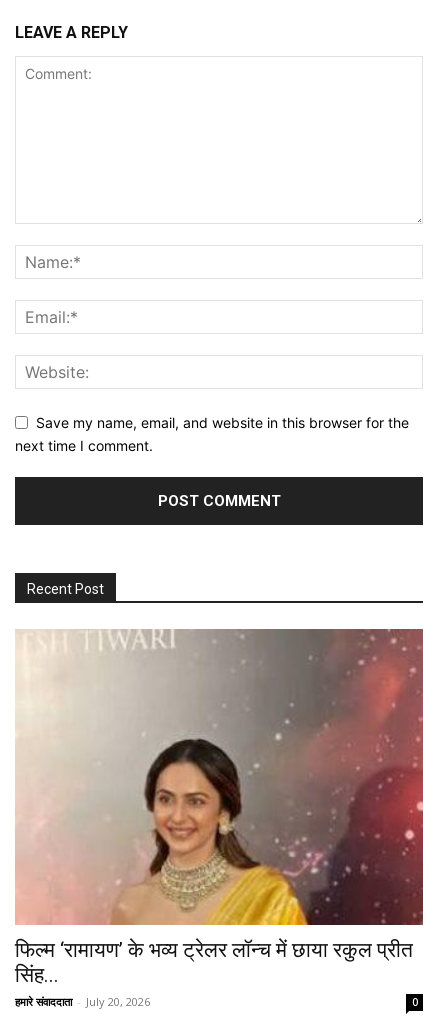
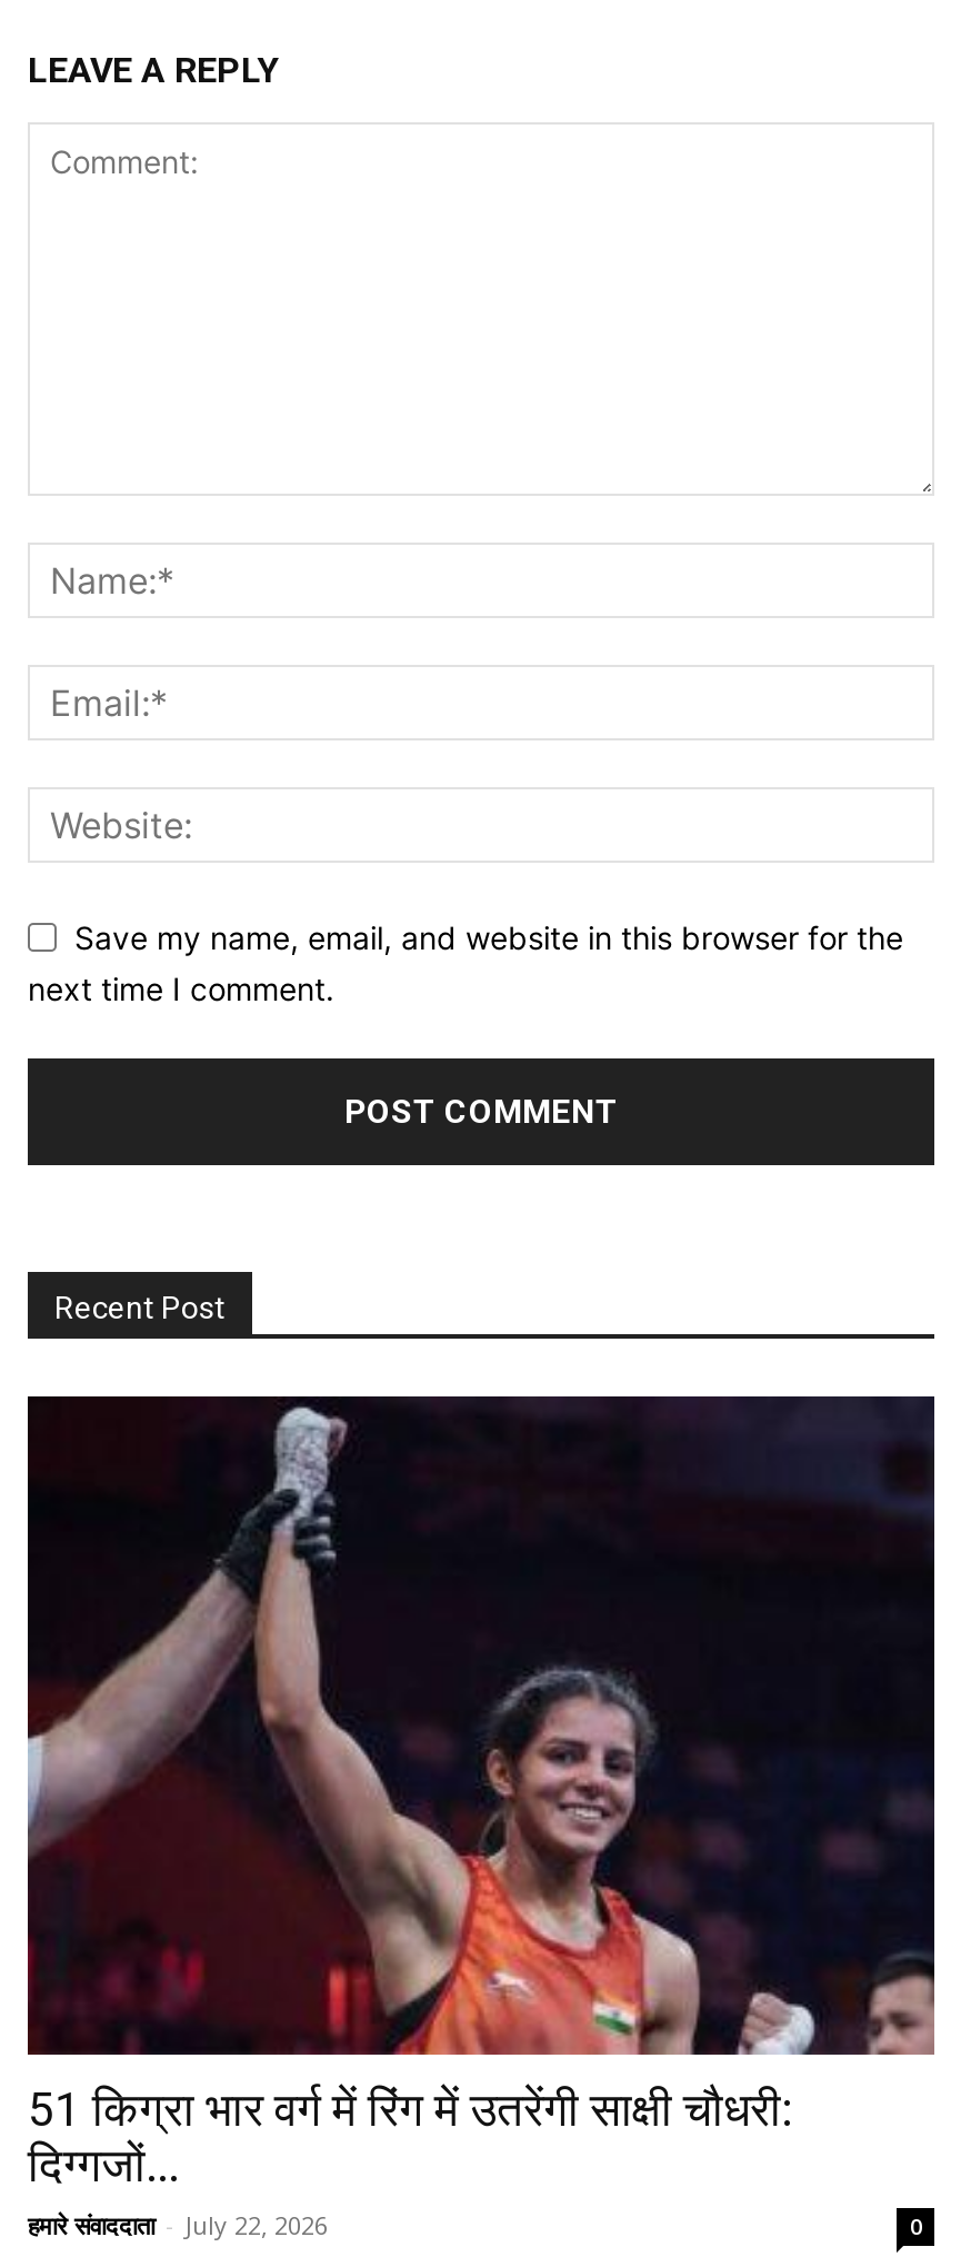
[15,628,424,1009] [image] | फिल्म ‘रामायण’ के भव्य ट्रेलर लॉन्च में छाया रकुल प्रीत | सिंह... | हमारे संवाददाता - July 20, 2026 -> [26,1394,937,2241] [image] | 51 किग्रा भार वर्ग में रिंग में उतरेंगी साक्षी चौधरी: | दिग्गजों... | हमारे संवाददाता - July 22, 2026

